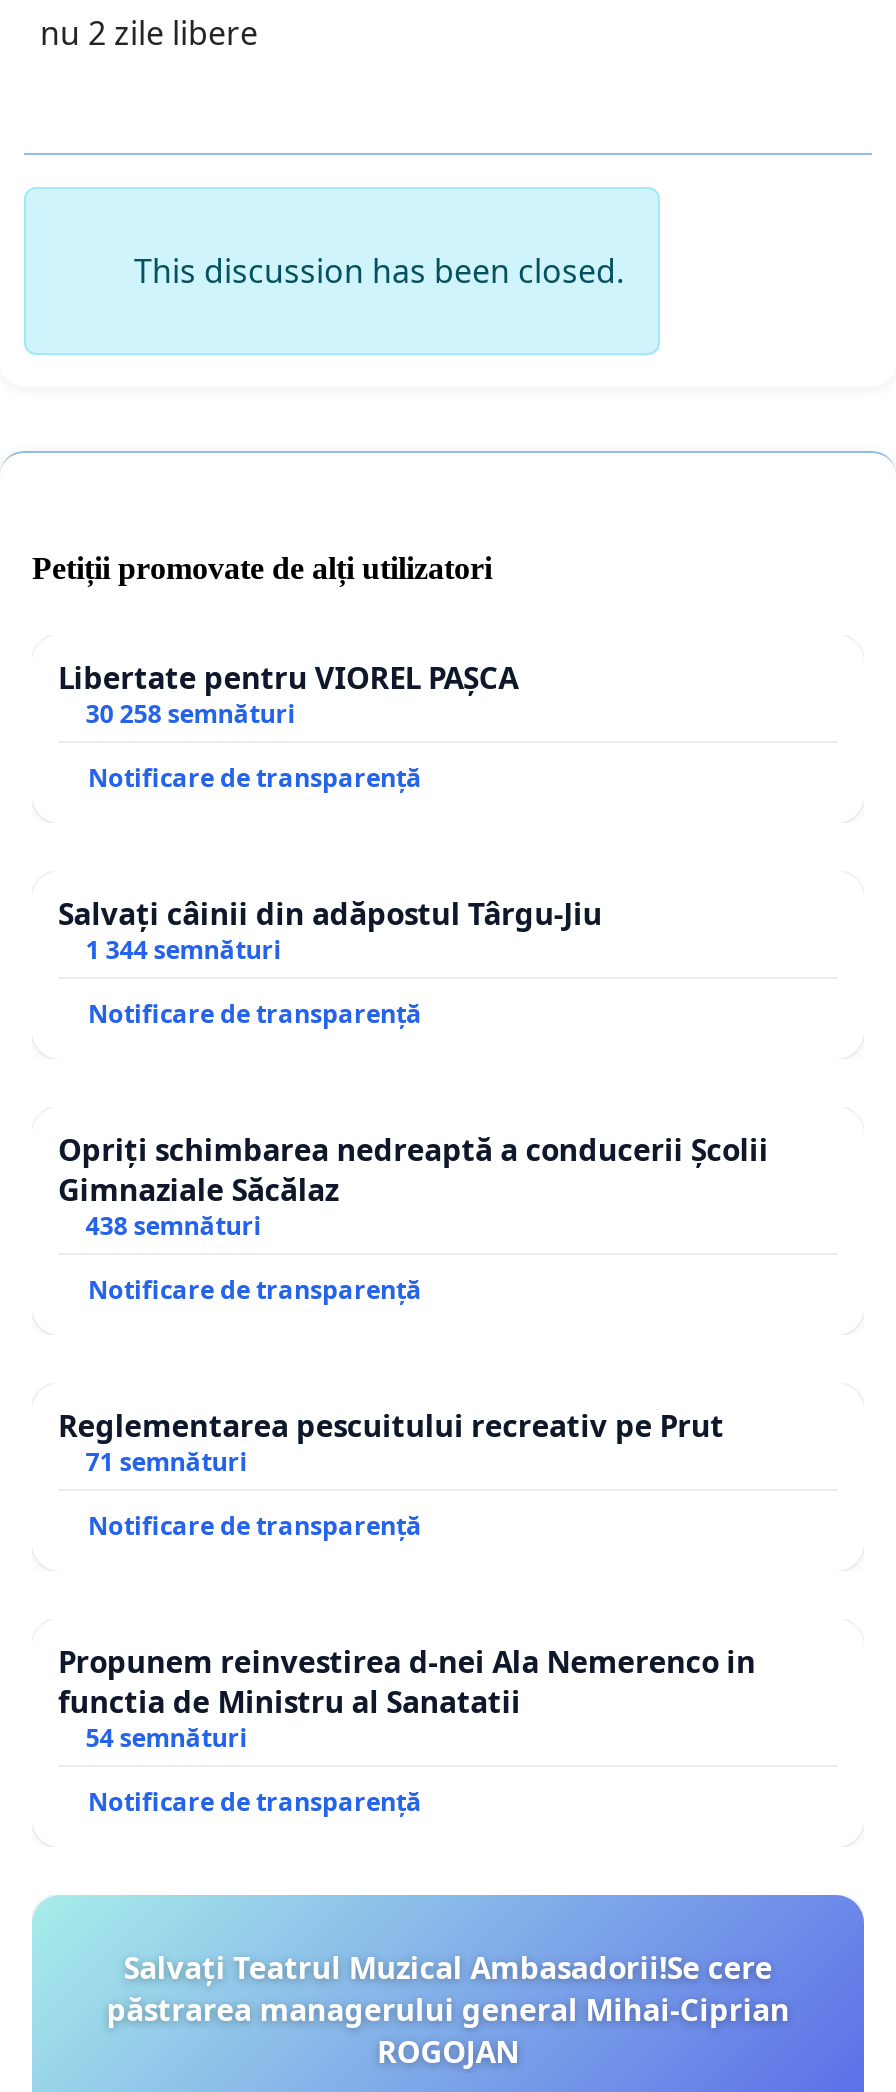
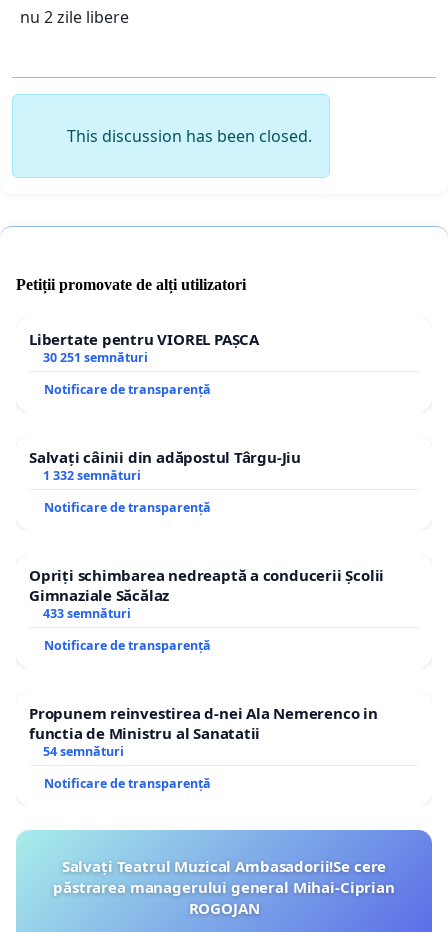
[86,696,296,730] 30 258 semnături -> [43,348,148,365] 30 251 semnături
[86,932,282,966] 1 344 semnături -> [43,466,141,483] 1 332 semnături
[58,1208,724,1478] 438 semnături | Notificare de transparență | Reglementarea pescuitului recreativ pe Prut | 71 semnături -> [43,604,131,621] 433 semnături

